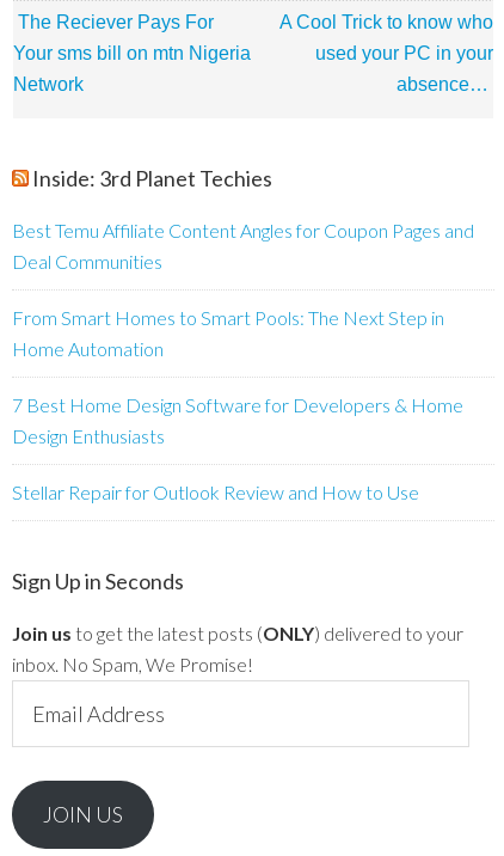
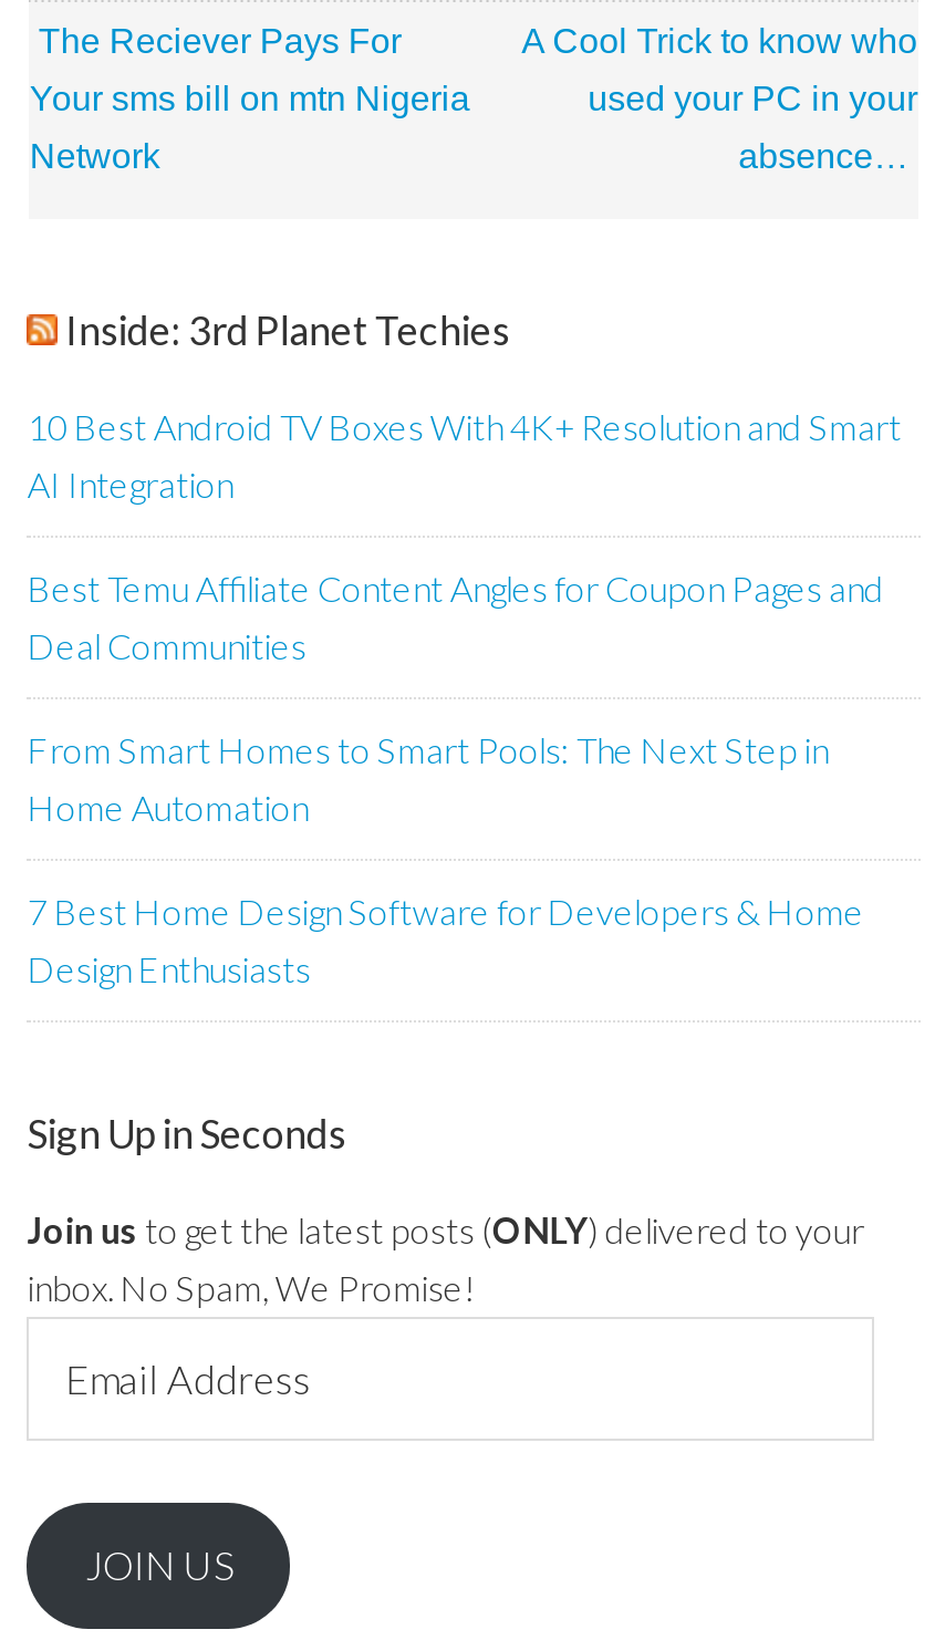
none -> [27,405,902,505] 10 Best Android TV Boxes With 4K+ Resolution and Smart | AI Integration
moved [12,219,475,447] -> [27,567,884,989]: Best Temu Affiliate Content Angles for Coupon Pages and | Deal Communities | From Smart Homes to Smart Pools: The Next Step in | Home Automation | 7 Best Home Design Software for Developers & Home | Design Enthusiasts
[12,481,420,503] Stellar Repair for Outlook Review and How to Use -> none

